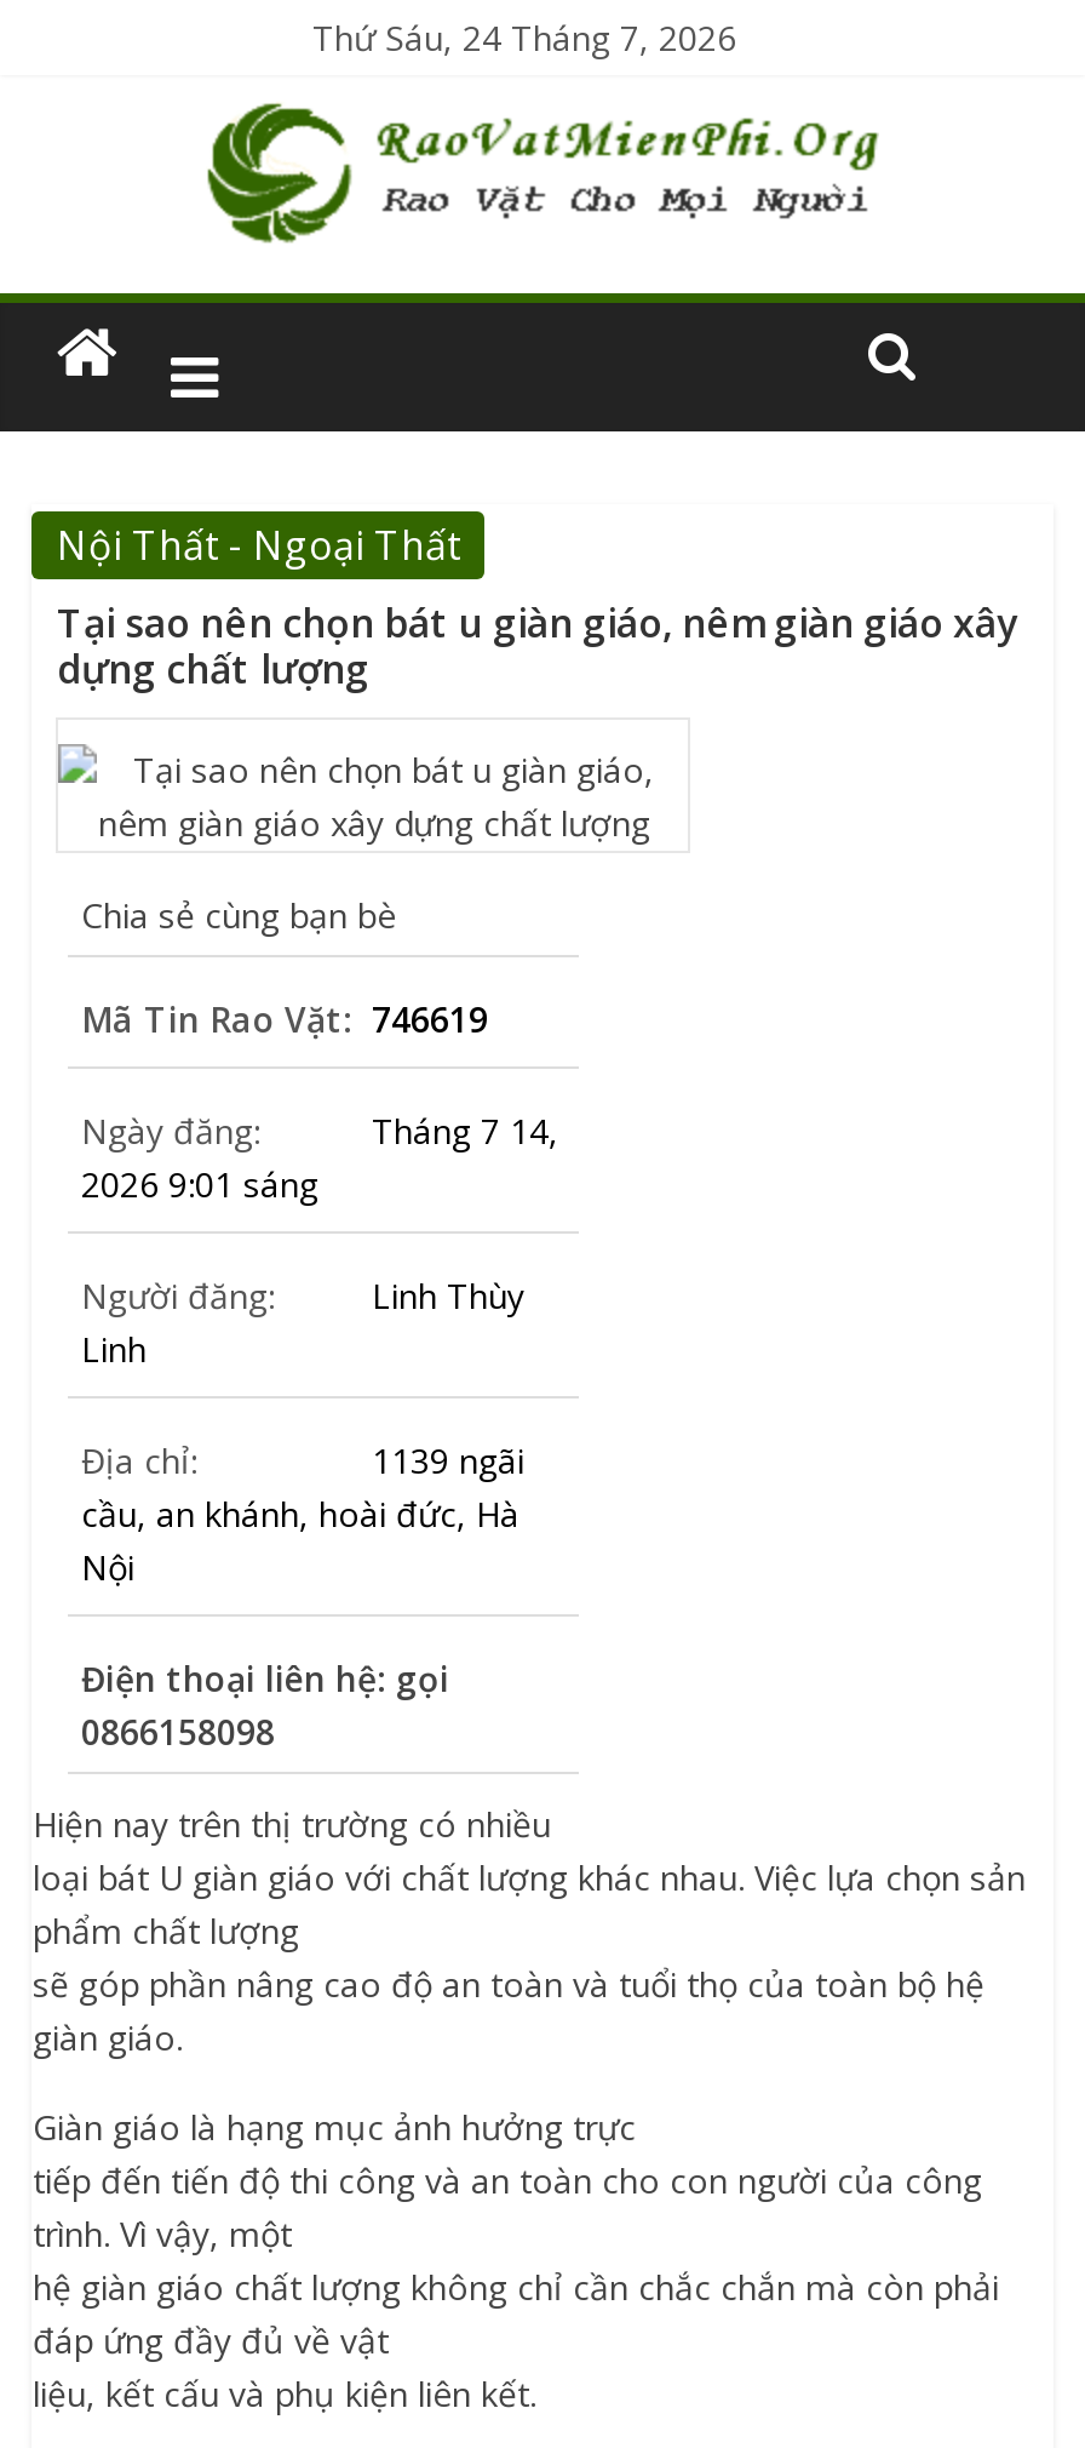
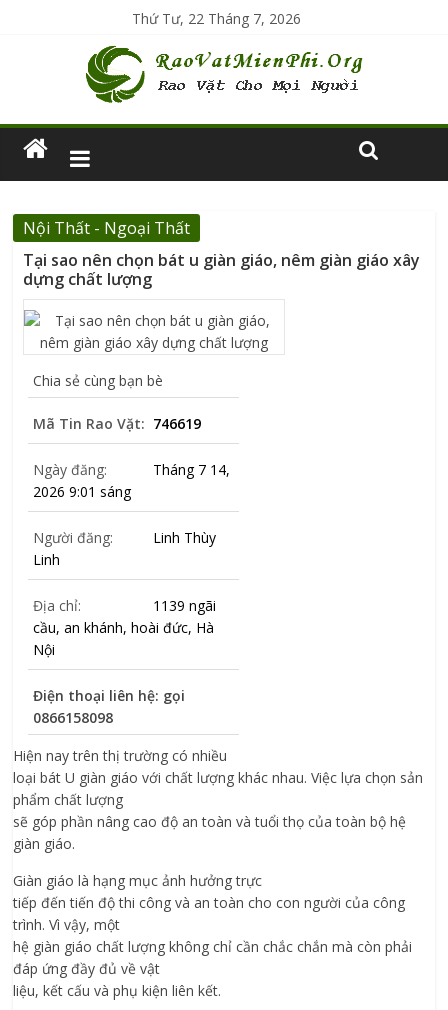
[312,15,736,61] Thứ Sáu, 24 Tháng 7, 2026 -> [132,9,301,28] Thứ Tư, 22 Tháng 7, 2026

